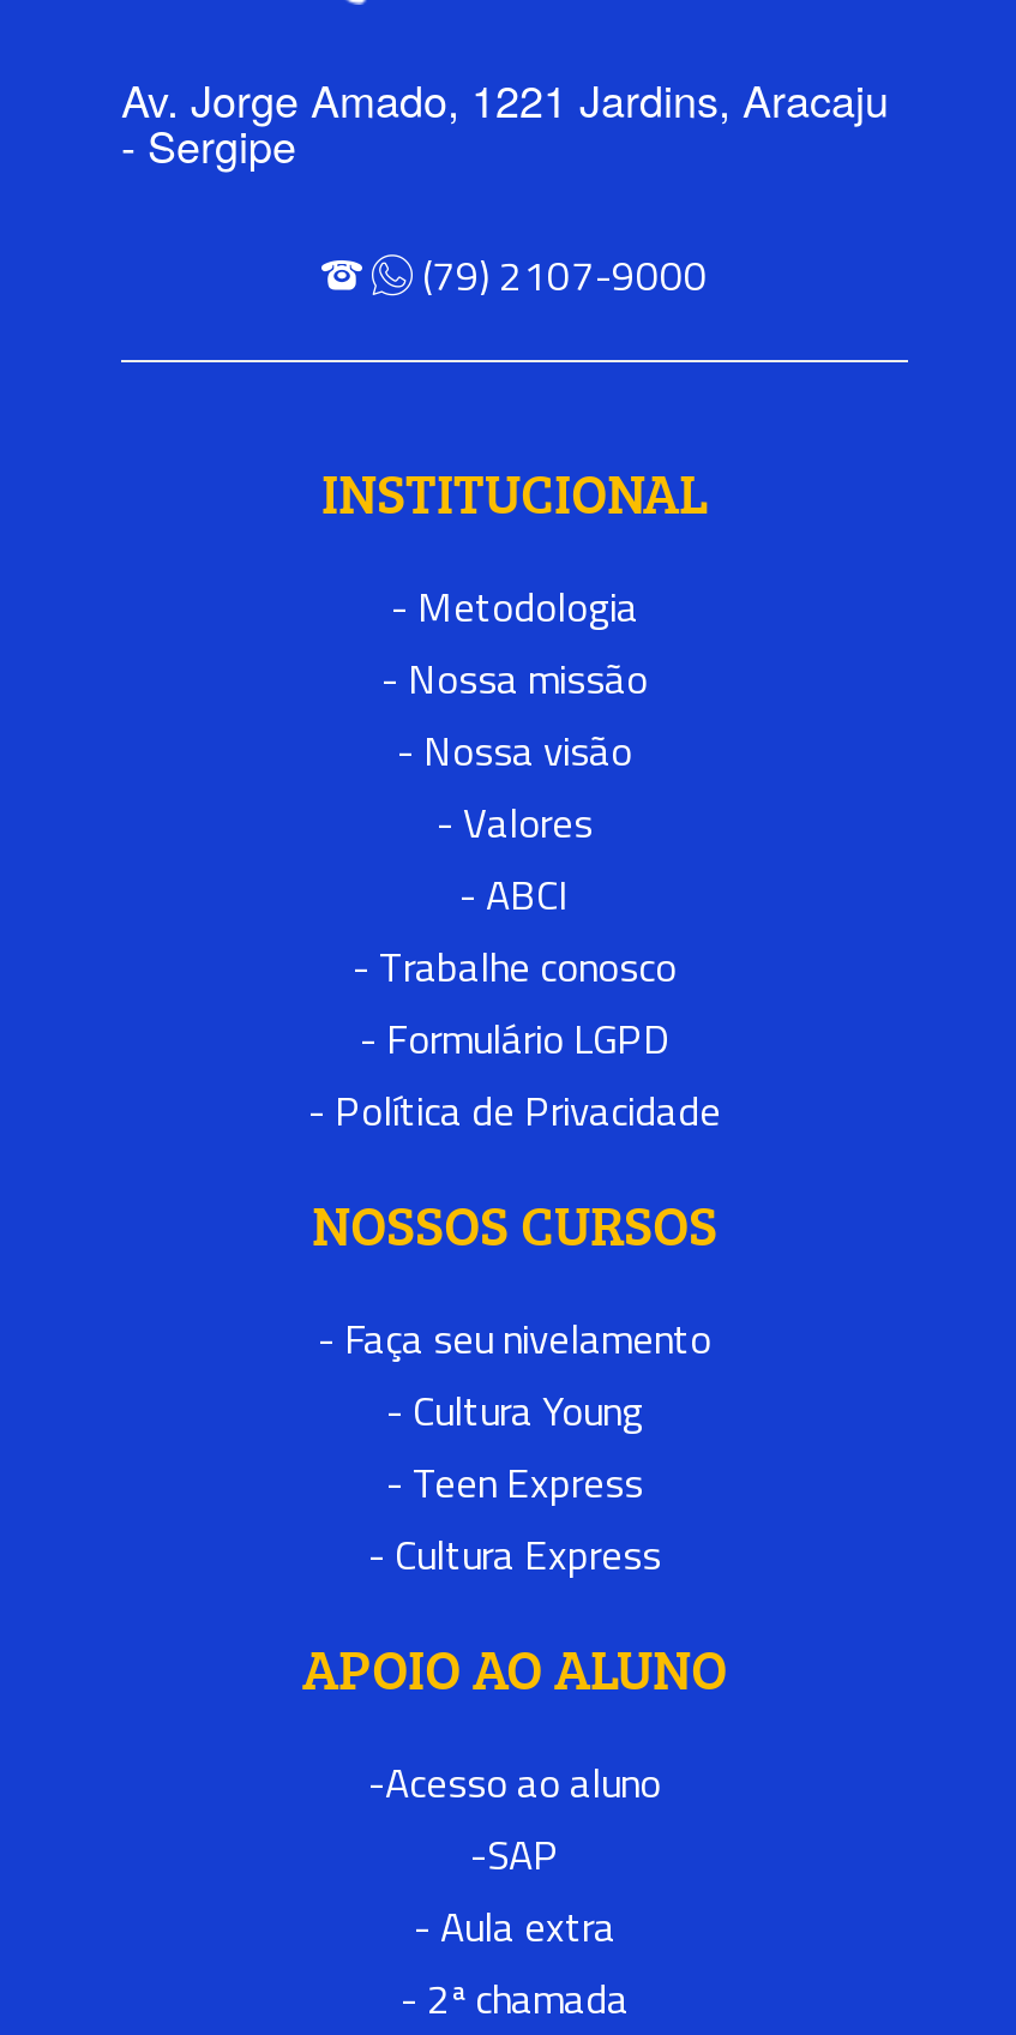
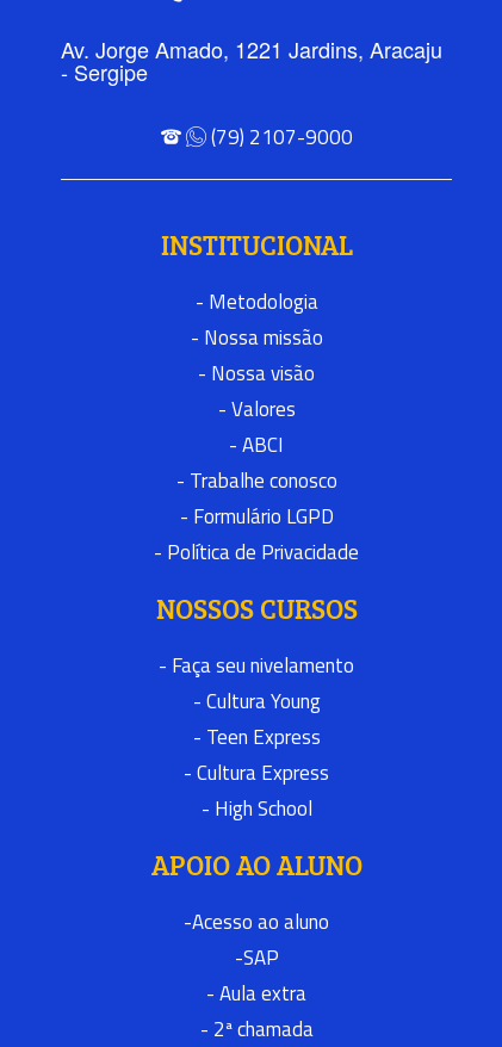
none -> [201,793,312,824] - High School

